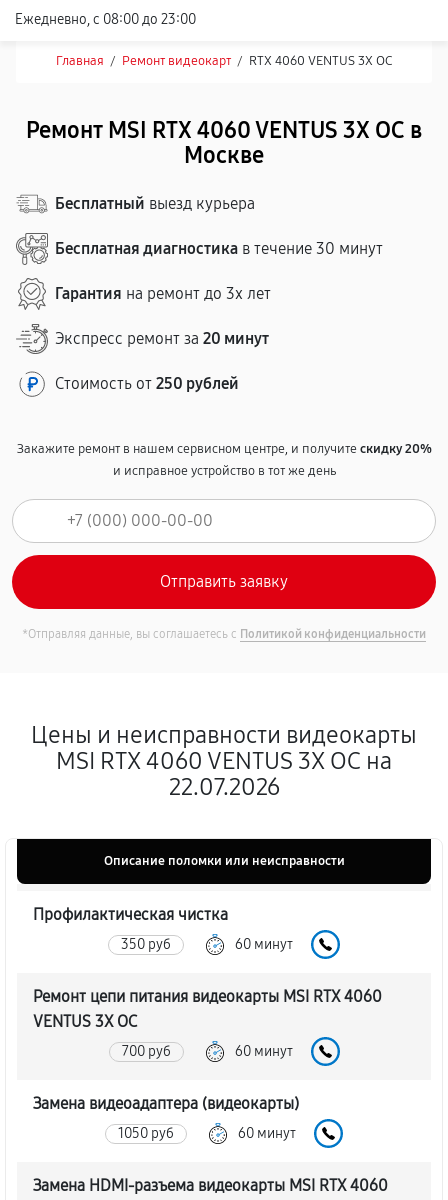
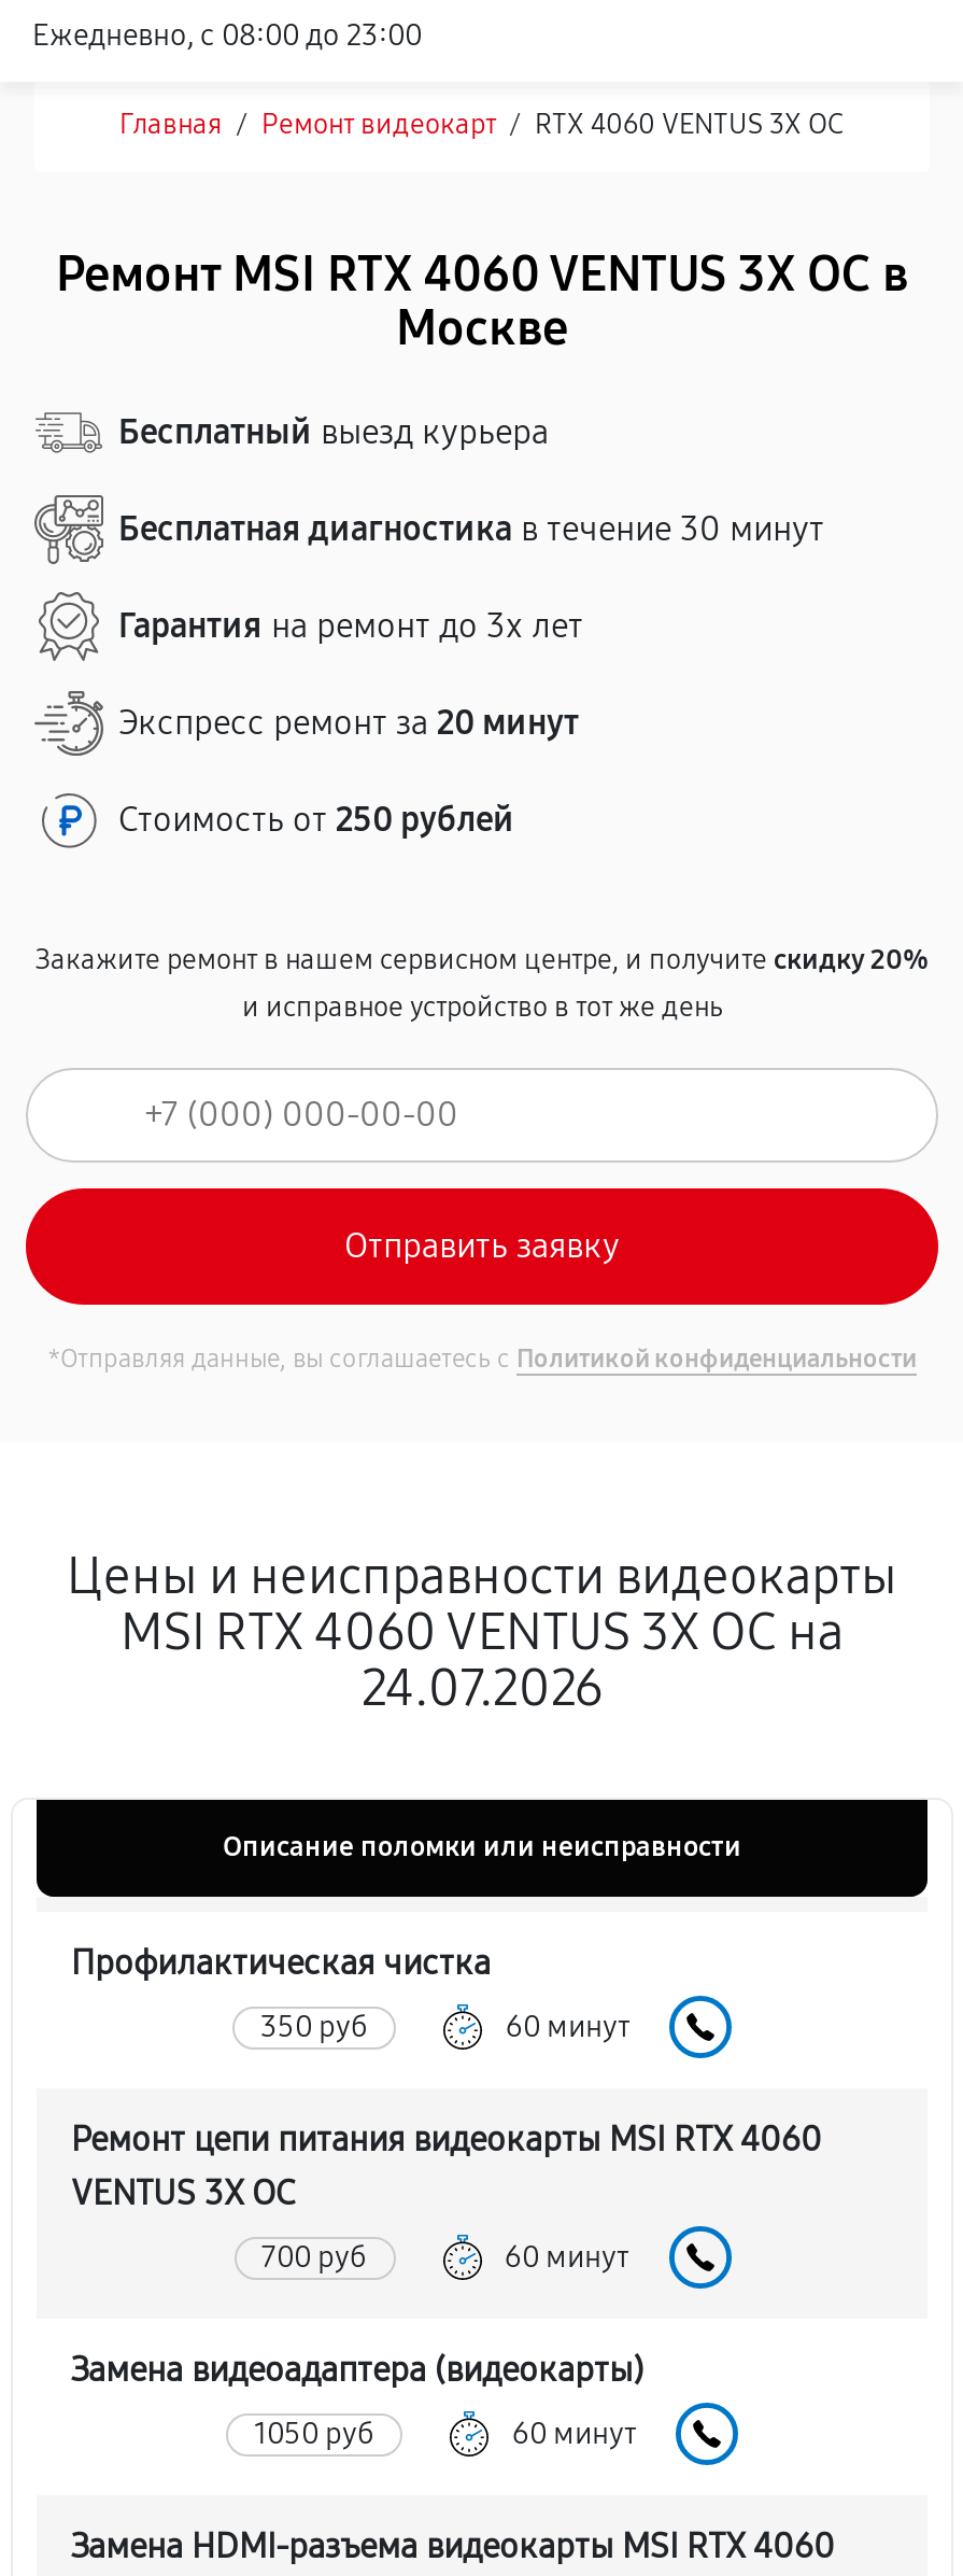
[168,773,279,801] 22.07.2026 -> [362,1658,603,1718] 24.07.2026

